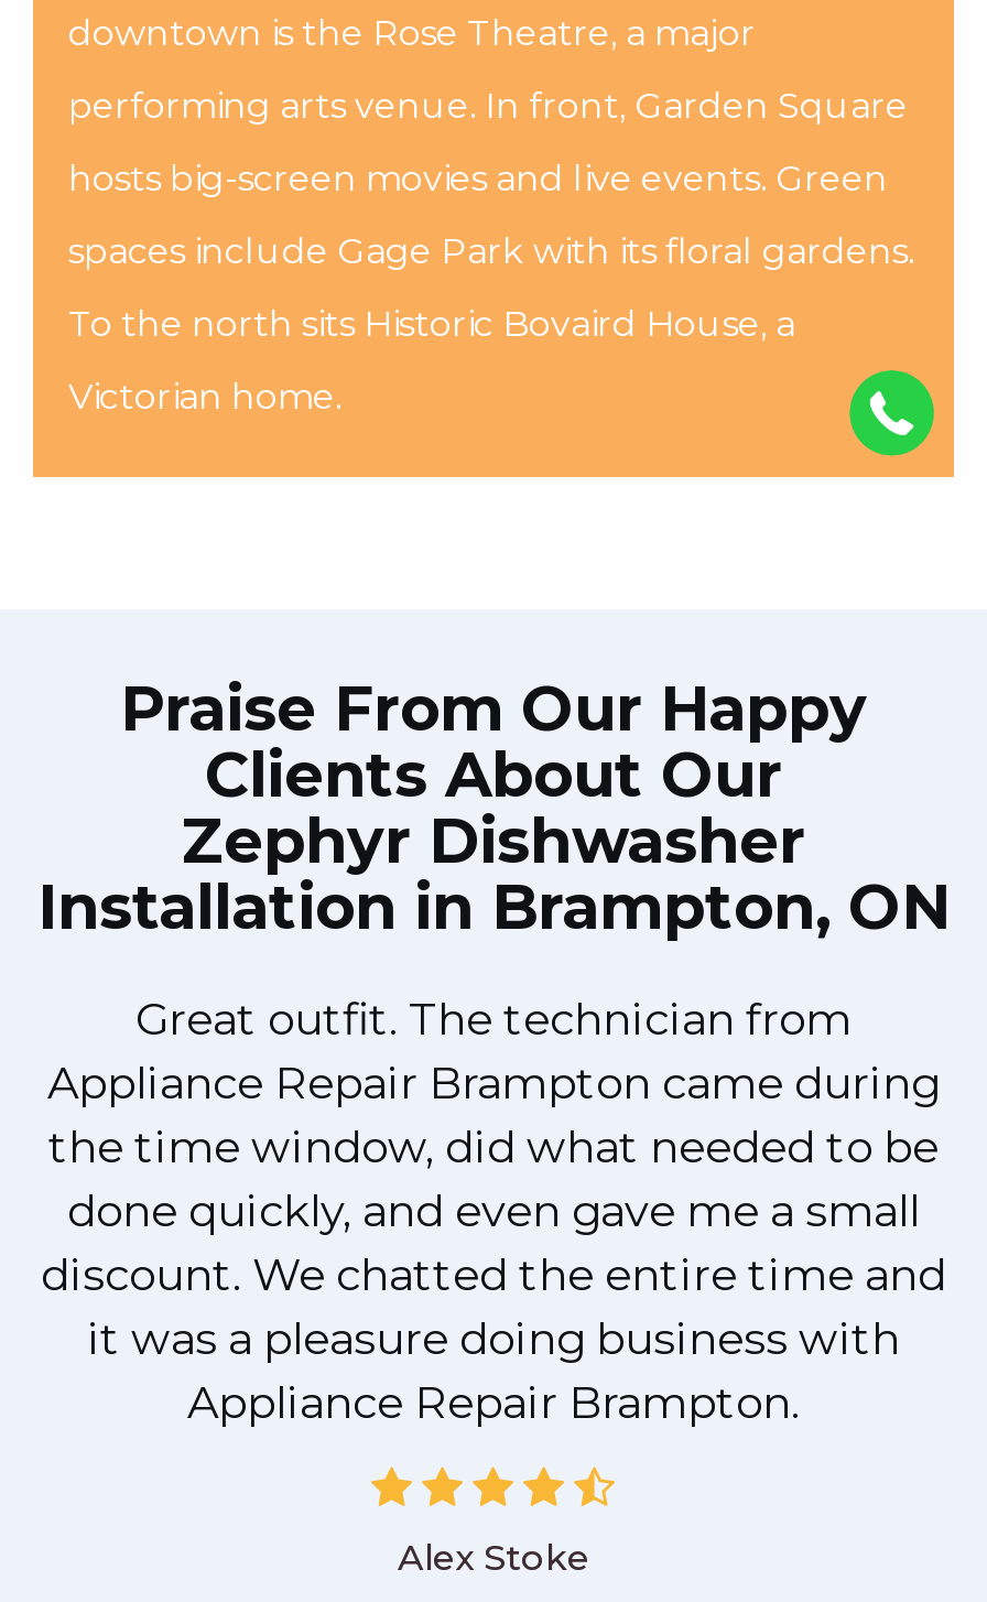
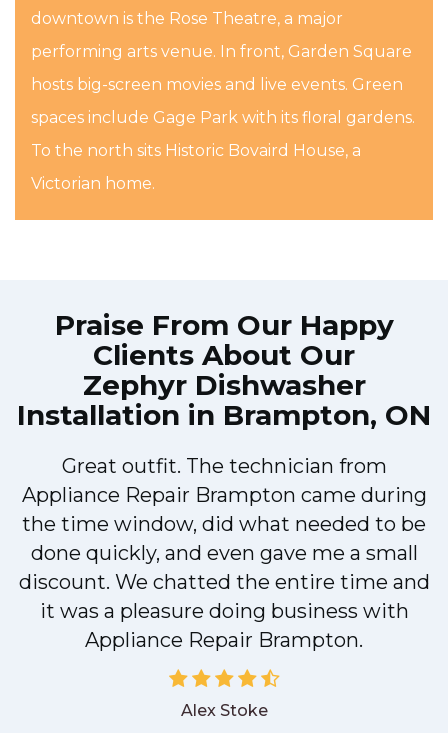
[848,367,936,457] [image] -> none

